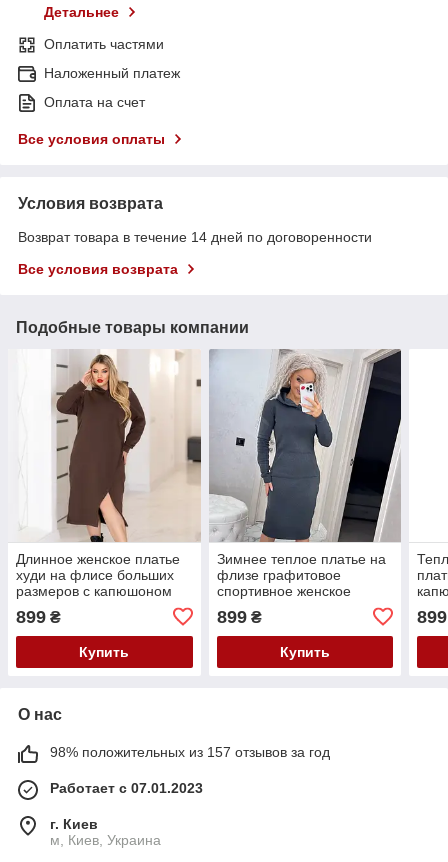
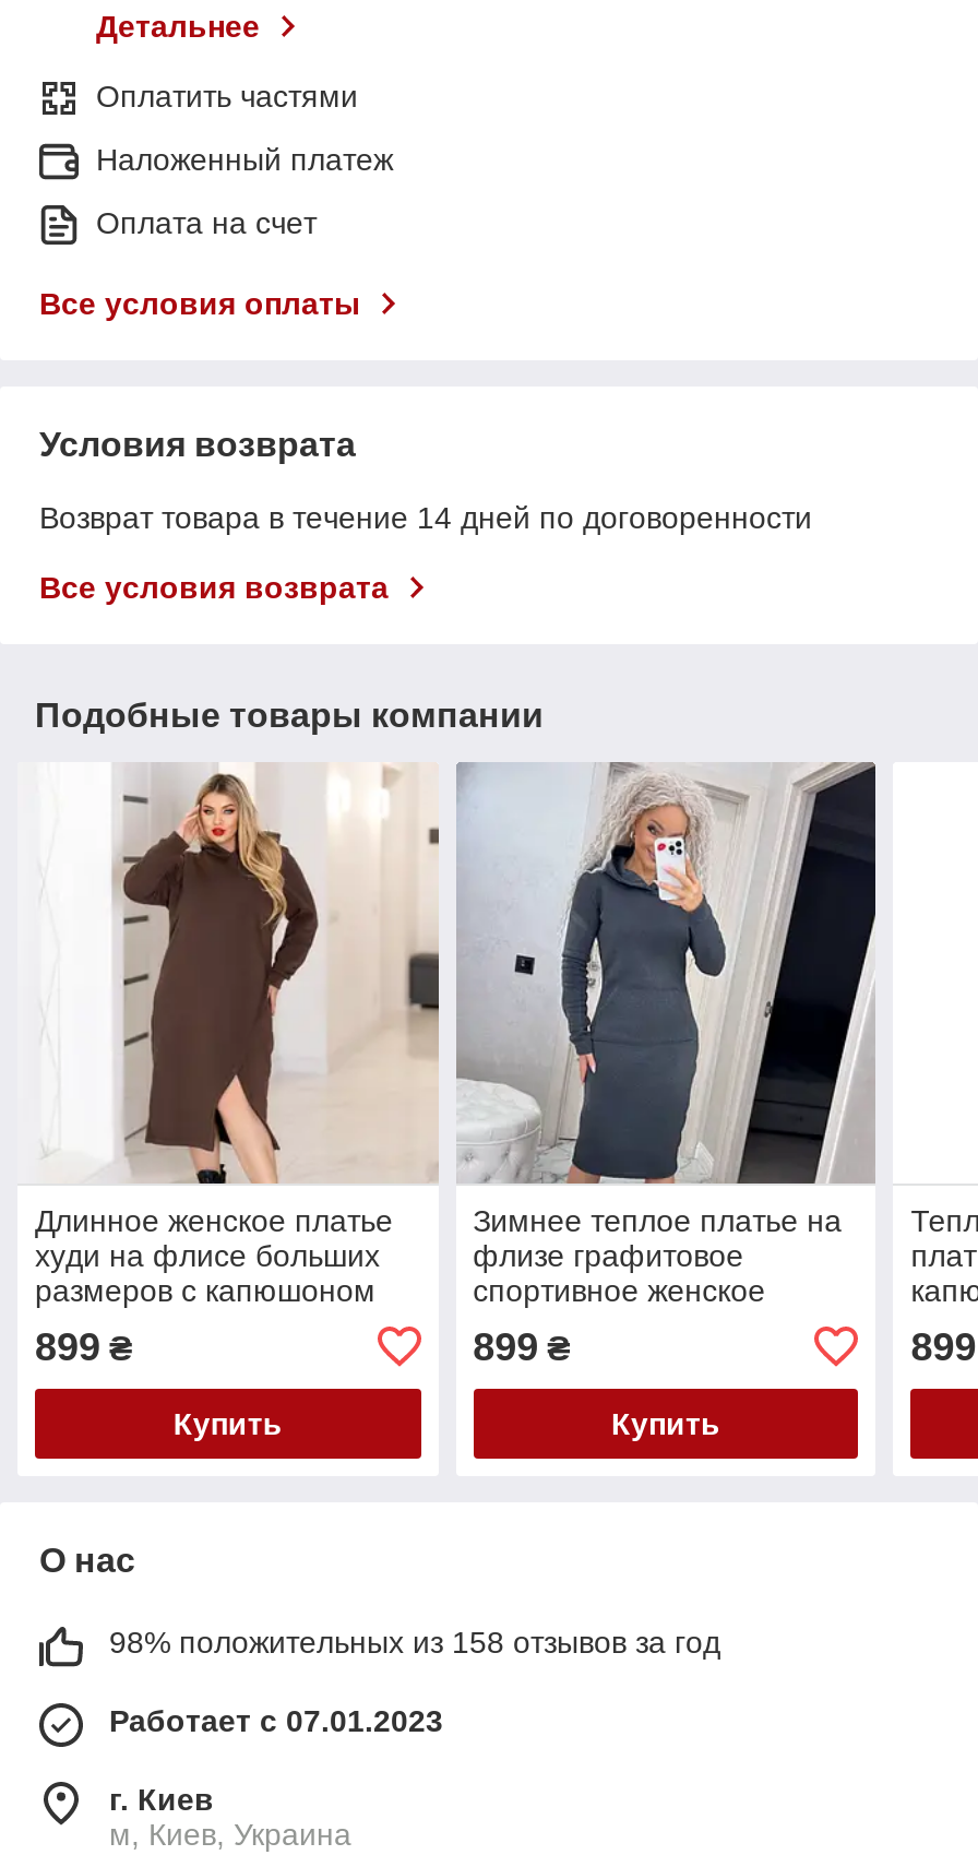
[50,744,330,760] 98% положительных из 157 отзывов за год -> [109,1624,720,1659] 98% положительных из 158 отзывов за год

